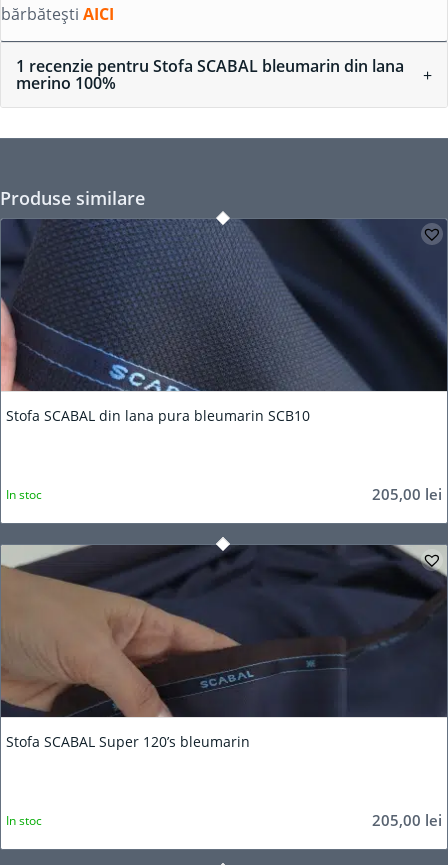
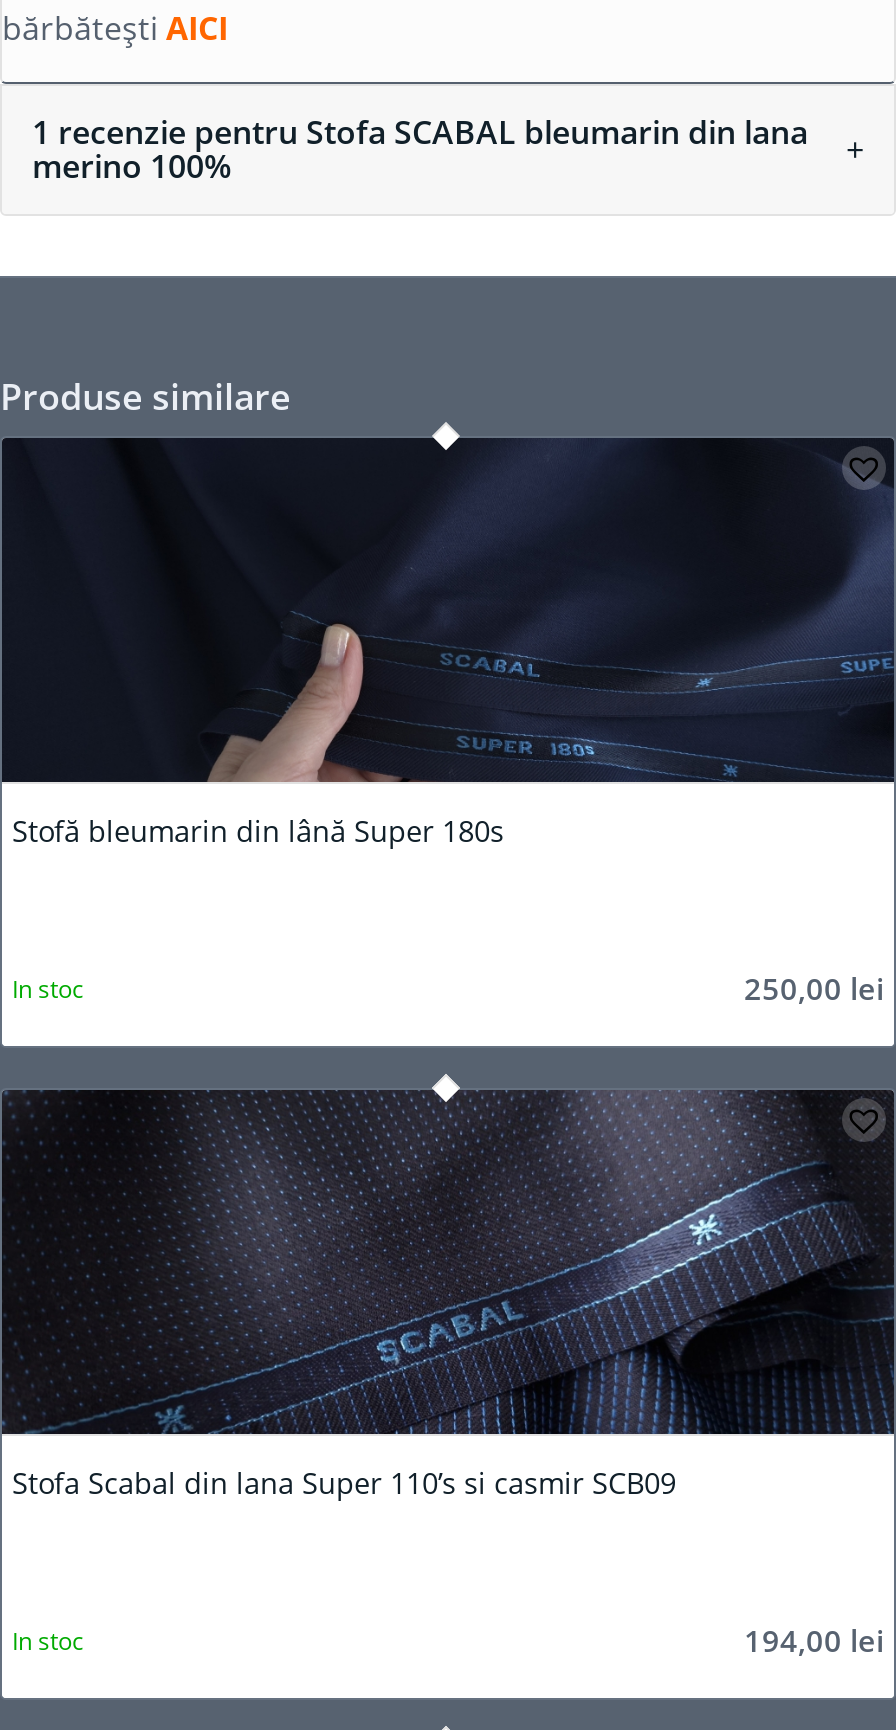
[3,220,445,425] [image] | Stofa SCABAL din lana pura bleumarin SCB10 -> [6,438,890,850] [image] | Stofă bleumarin din lână Super 180s
[372,484,442,504] 205,00 lei -> [744,968,884,1008] 250,00 lei
[3,544,445,751] [image] | Stofa SCABAL Super 120’s bleumarin -> [6,1088,890,1502] [image] | Stofa Scabal din lana Super 110’s si casmir SCB09
[372,810,442,830] 205,00 lei -> [744,1619,884,1659] 194,00 lei

